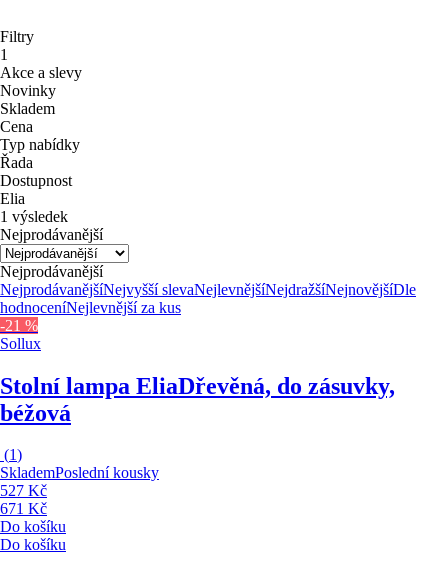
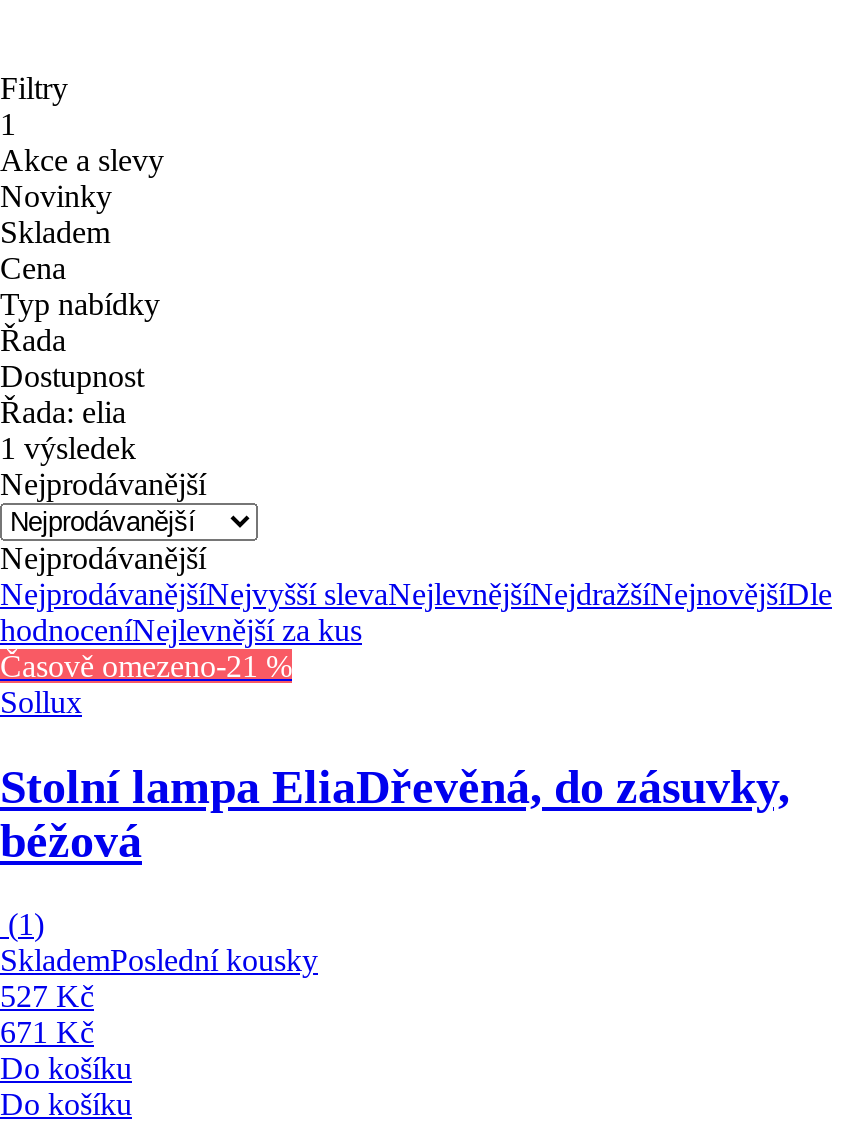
[0,190,25,207] Elia -> [0,394,126,428] Řada: elia
[0,317,38,334] -21 % -> [0,648,292,682] Časově omezeno-21 %

